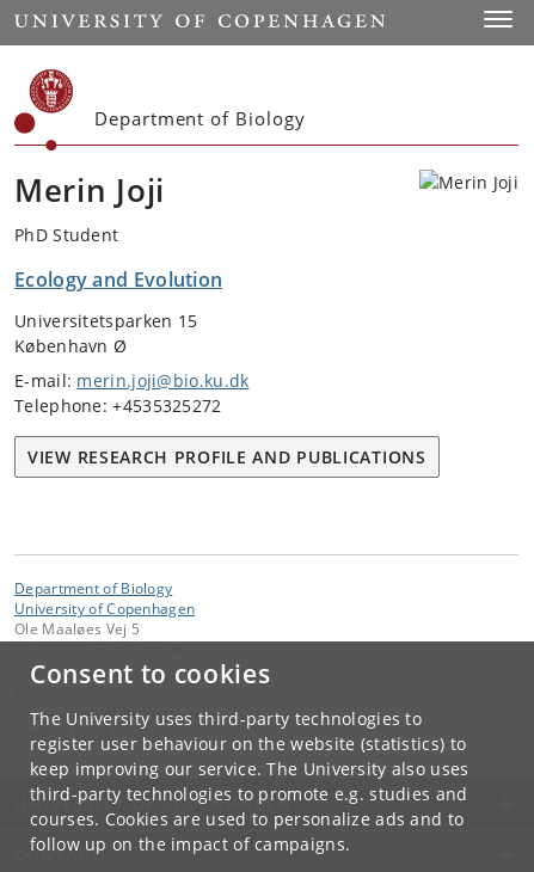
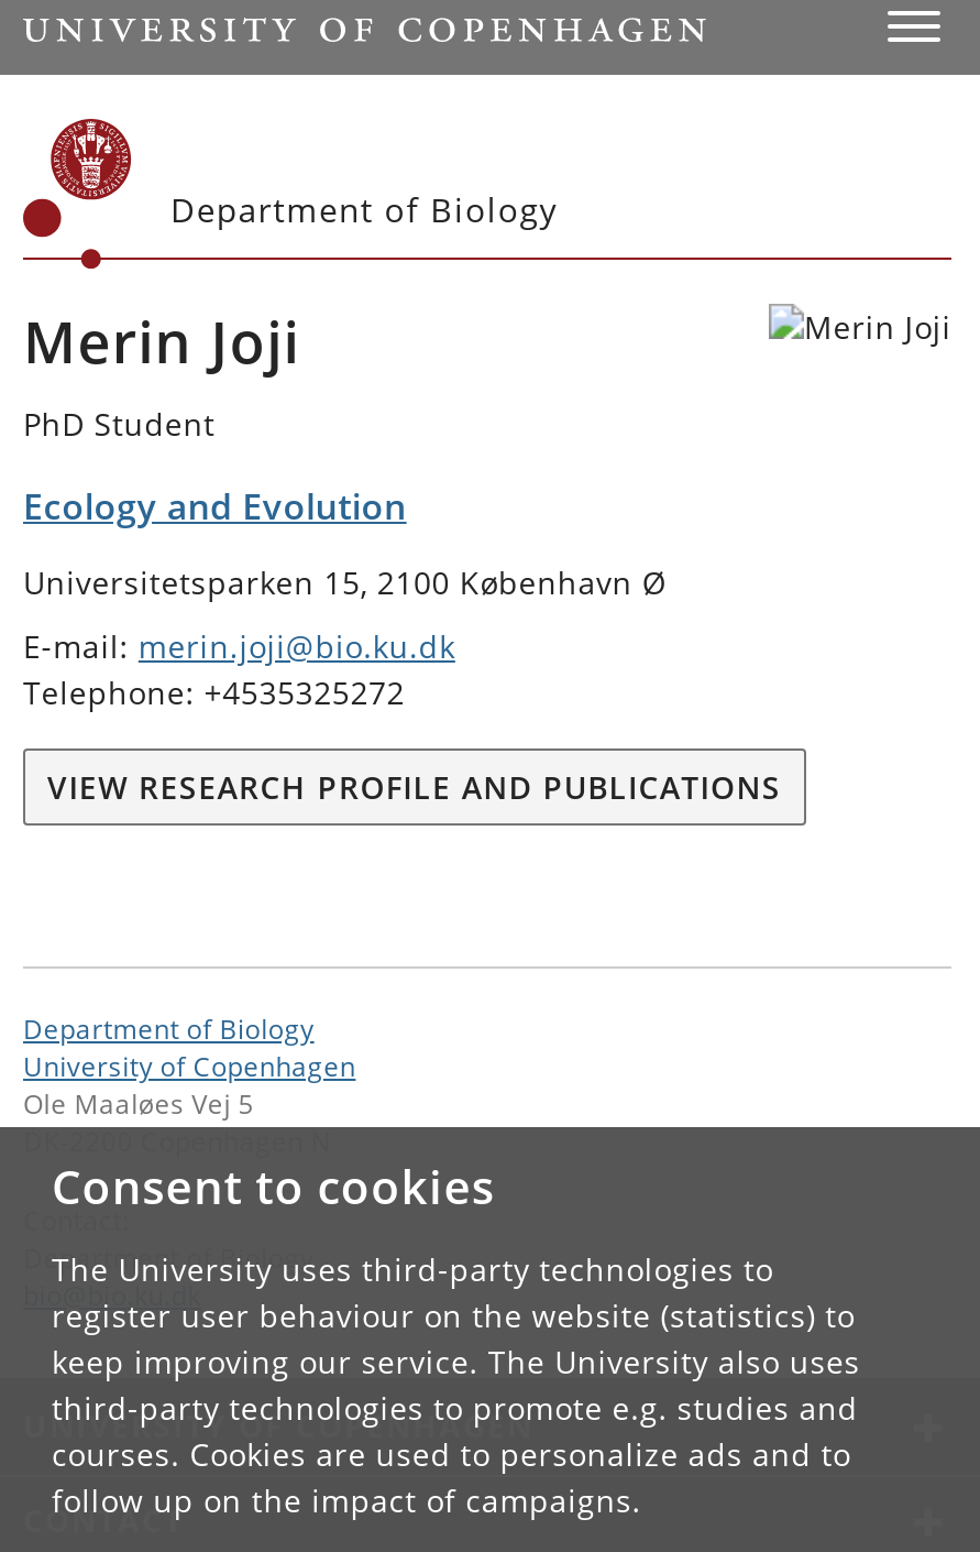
[14,309,197,357] Universitetsparken 15 | København Ø -> [23,561,667,603] Universitetsparken 15, 2100 København Ø

